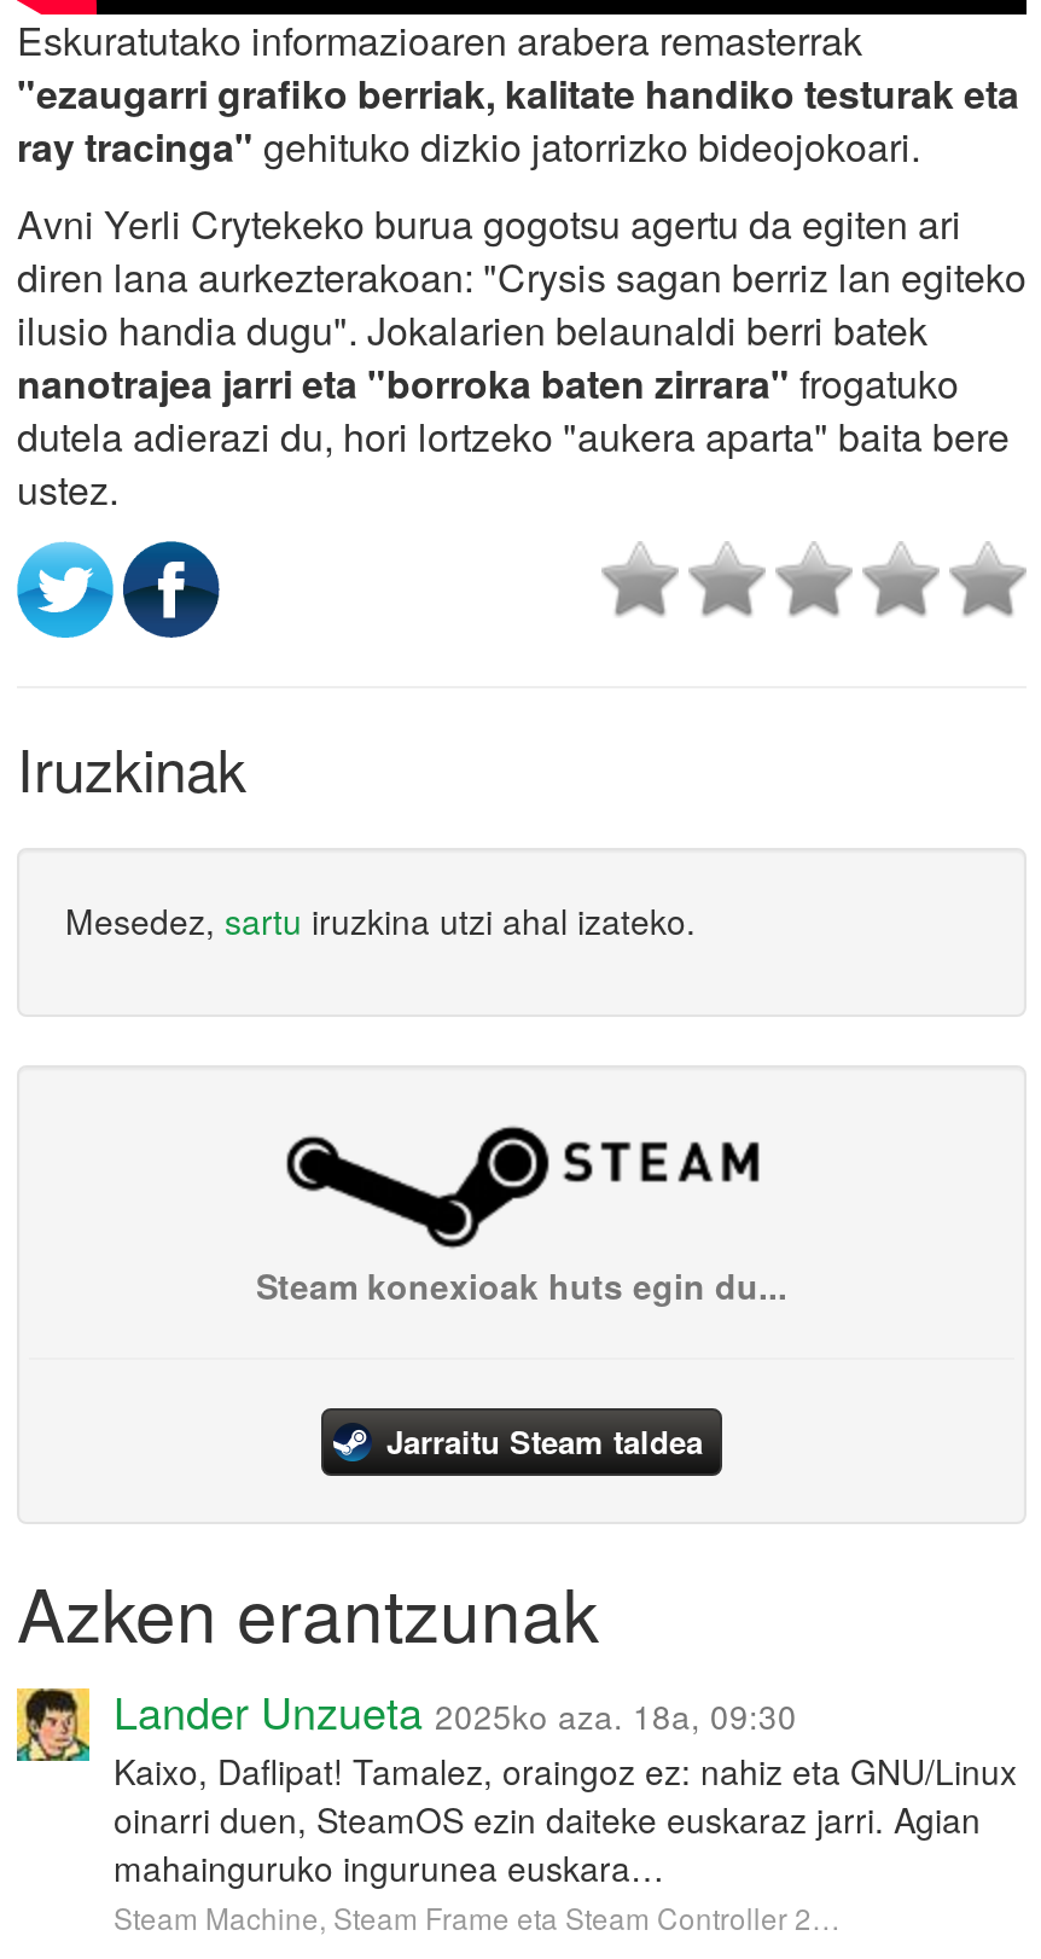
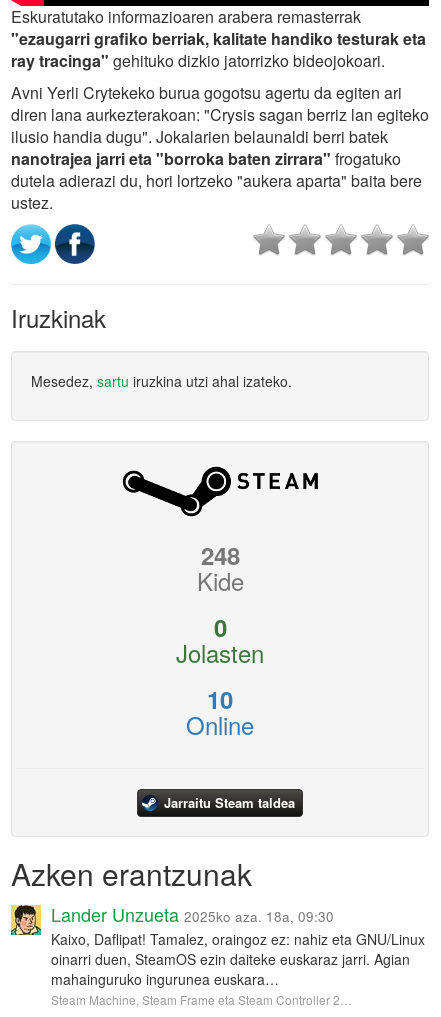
[256,1262,787,1310] Steam konexioak huts egin du... -> [176,538,264,742] 248 | Kide | 0 | Jolasten | 10 | Online

